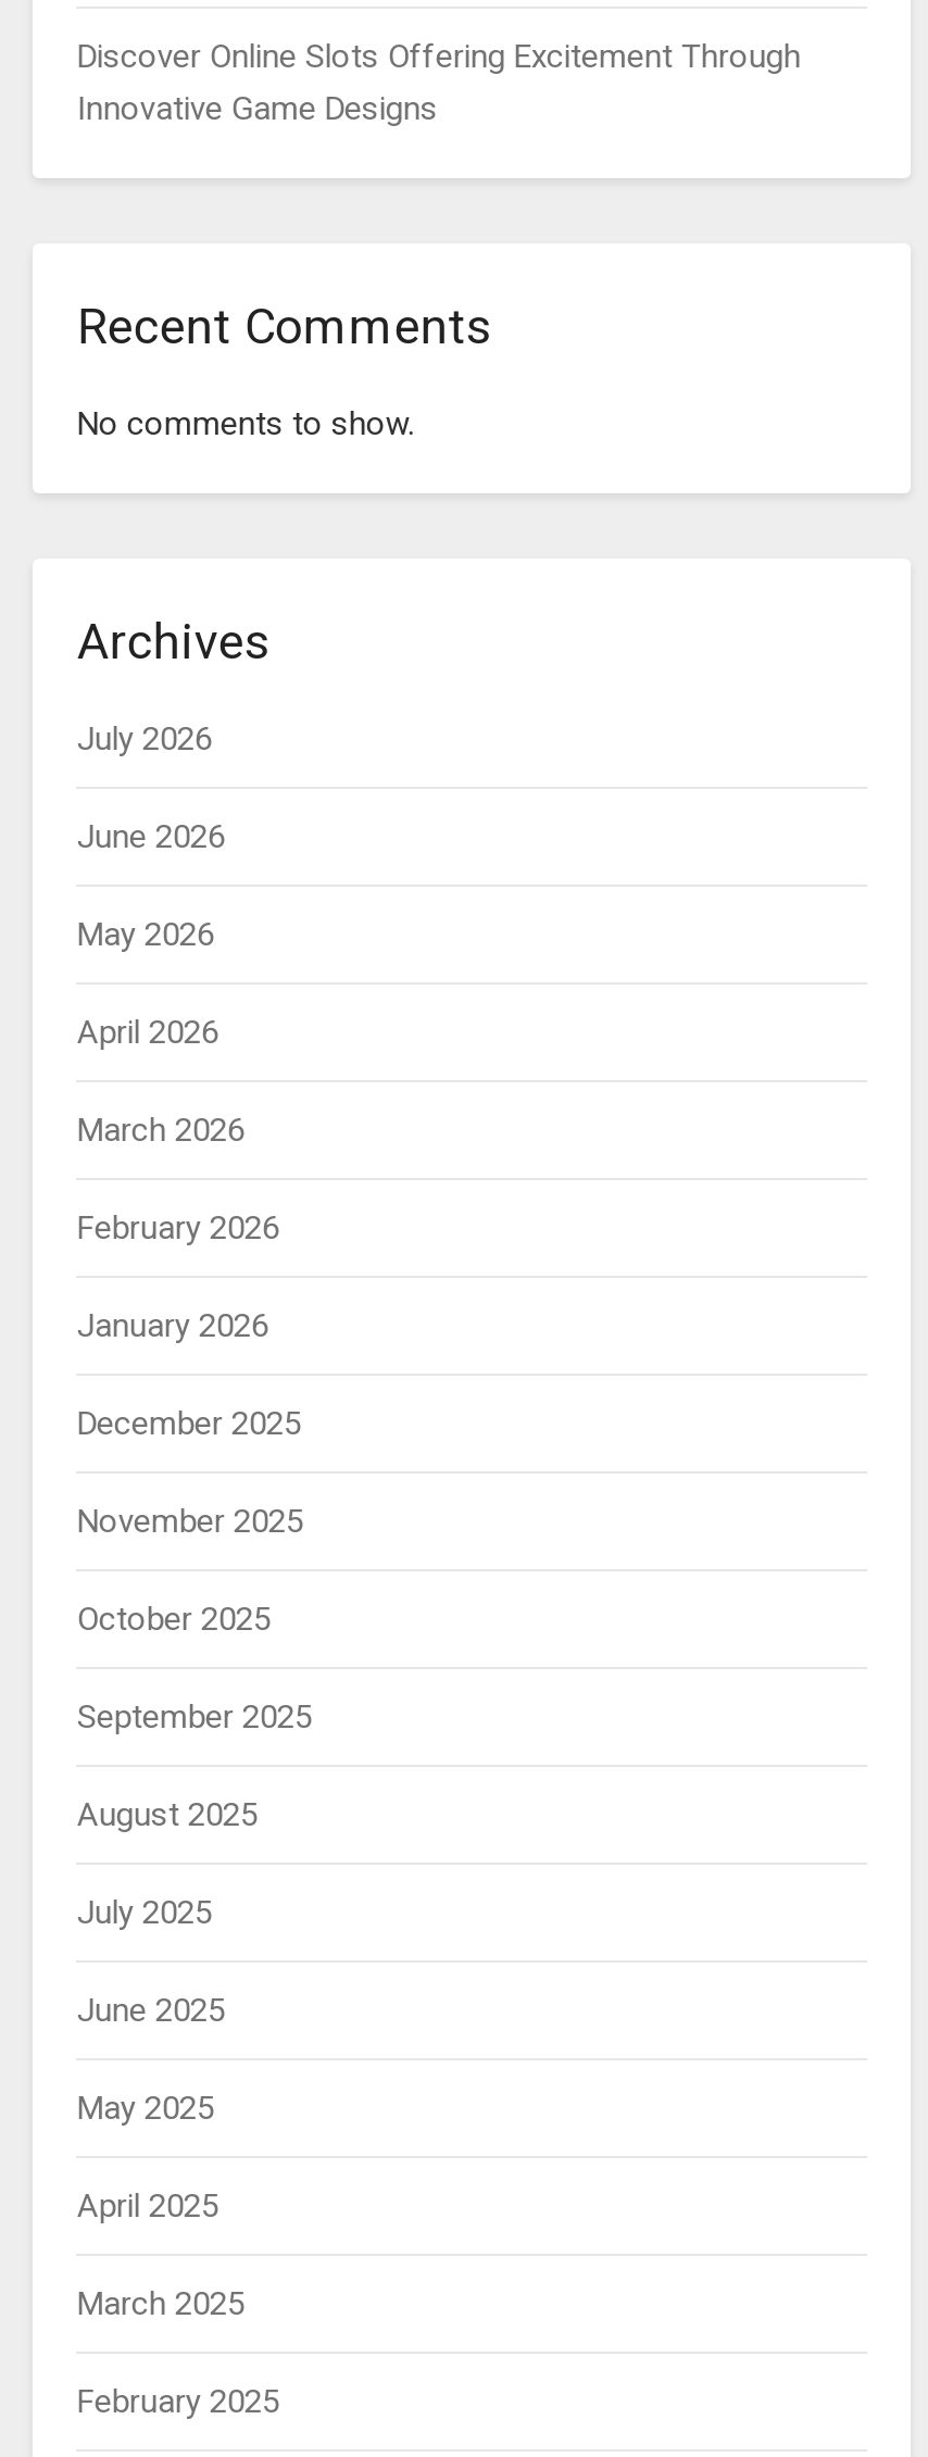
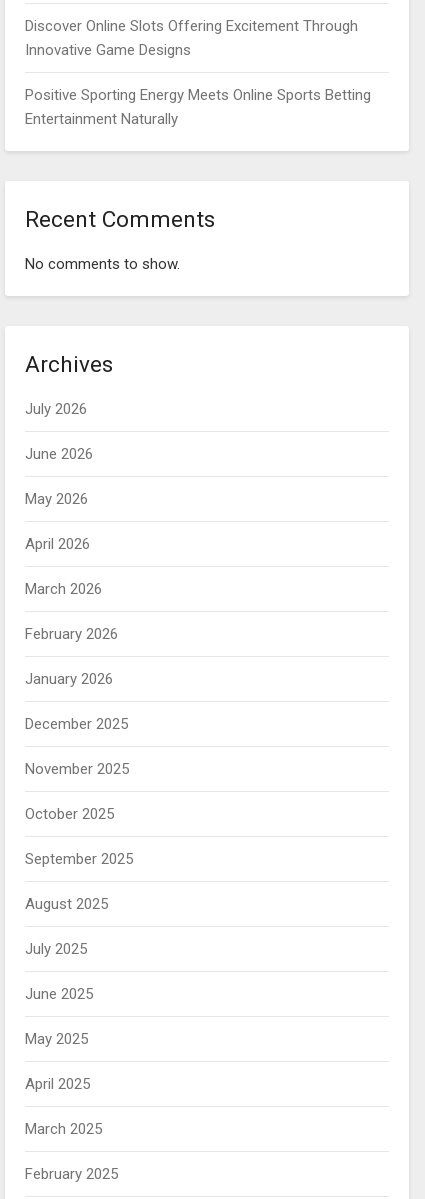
none -> [25,86,371,128] Positive Sporting Energy Meets Online Sports Betting | Entertainment Naturally

